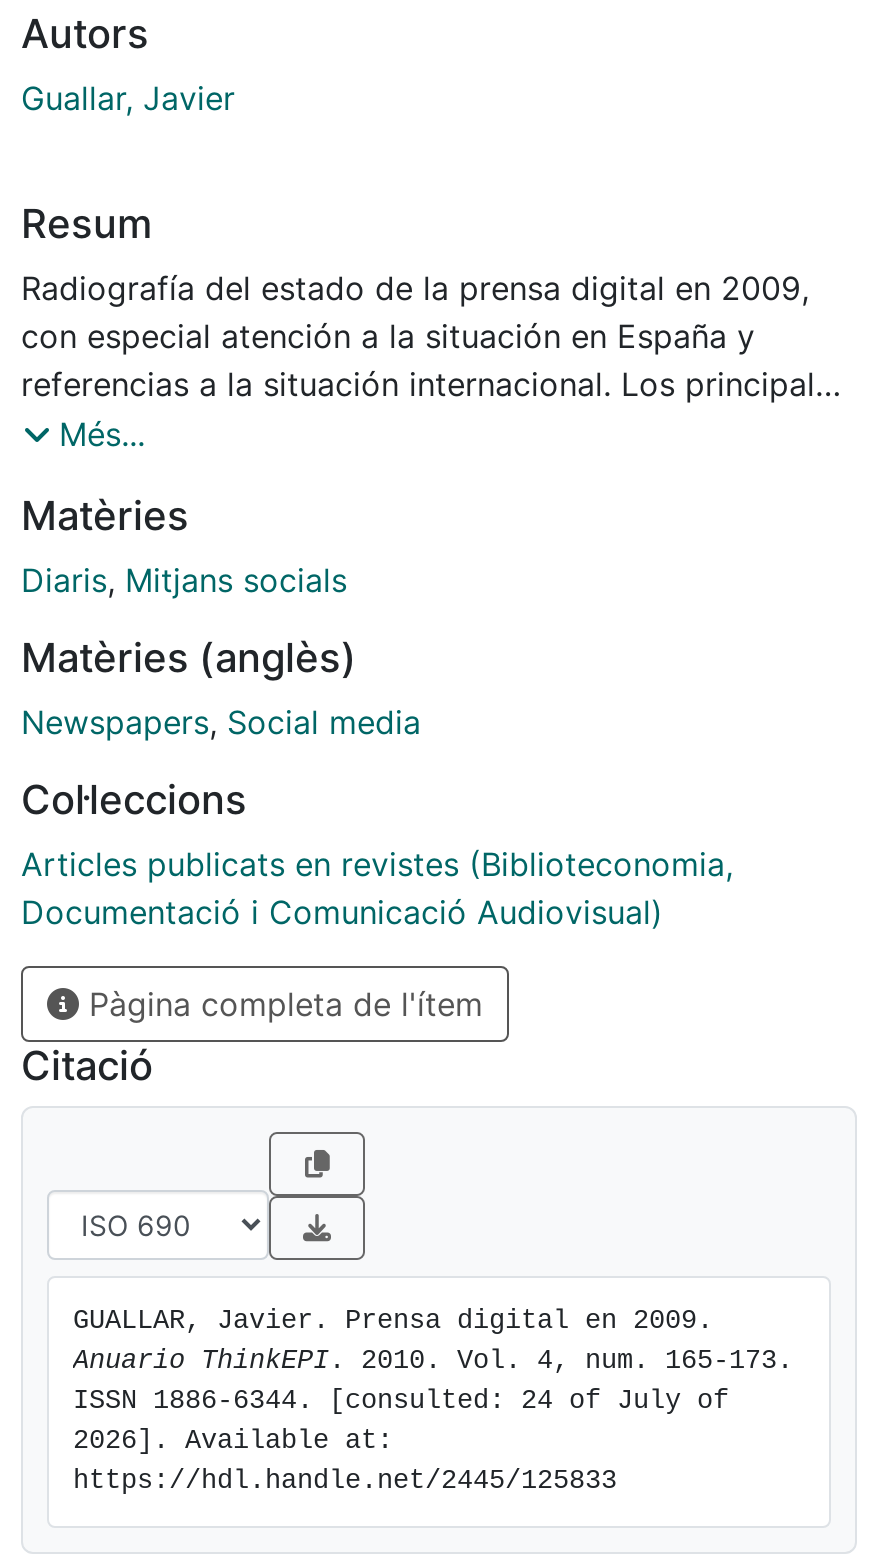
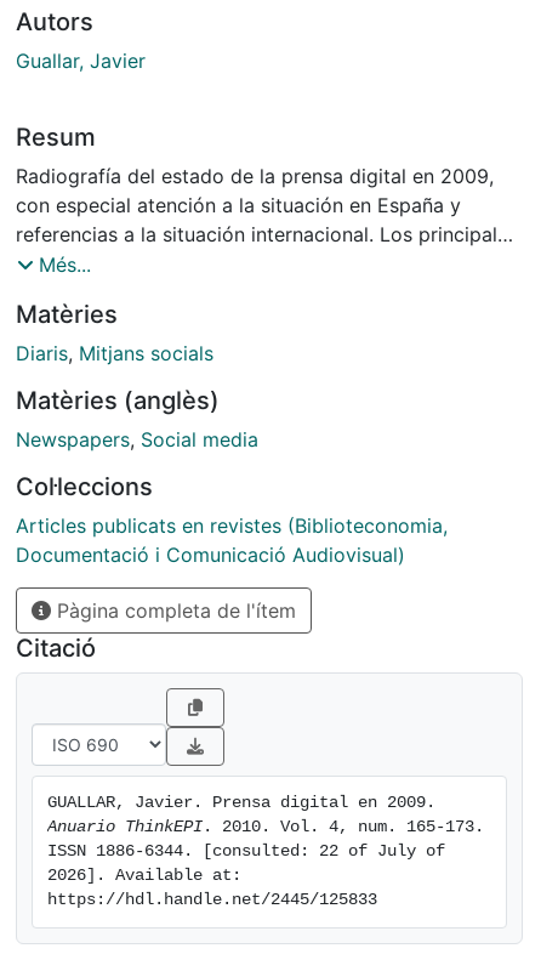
[73,1387,729,1417] ISSN 1886-6344. [consulted: 24 of July of -> [47,843,445,861] ISSN 1886-6344. [consulted: 22 of July of

